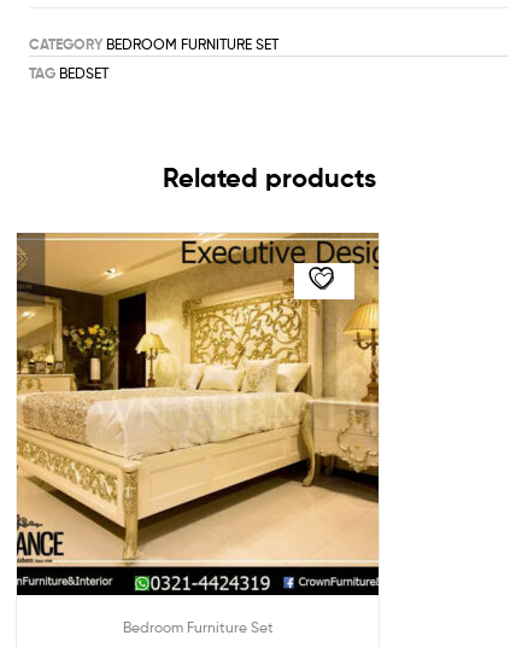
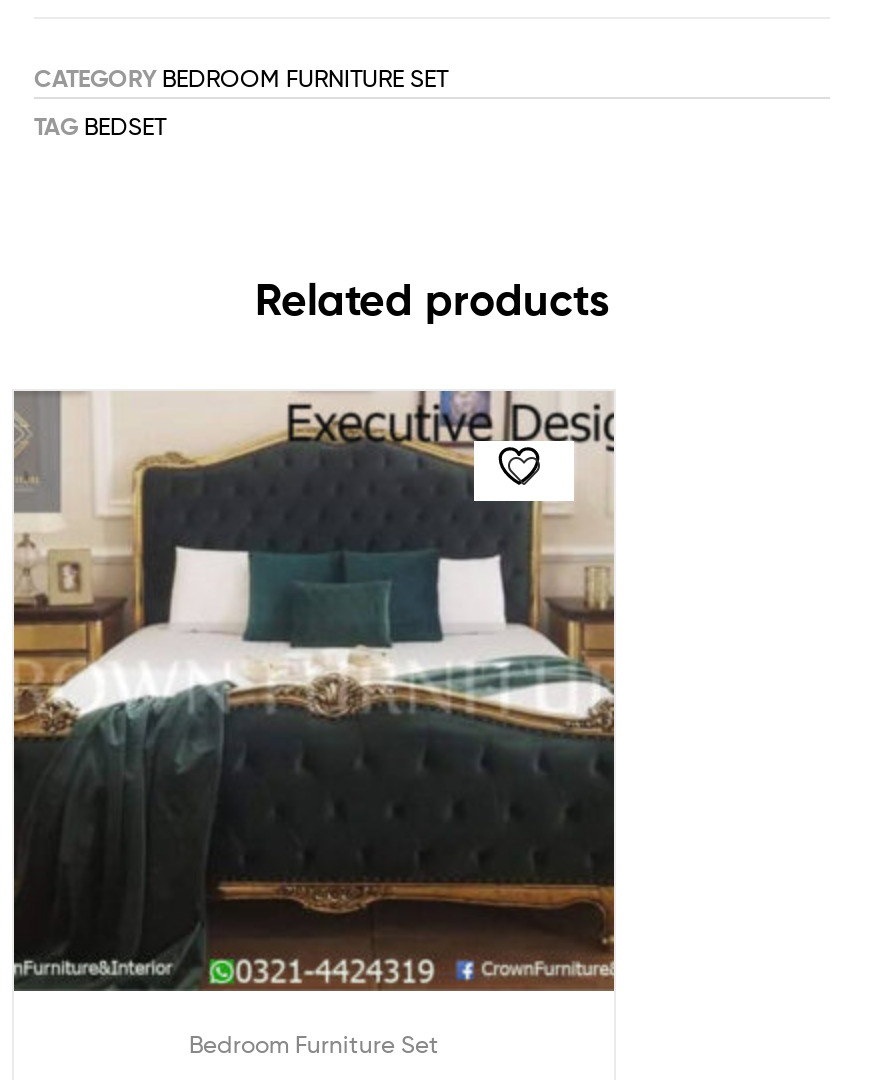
[16,232,380,596] [image] -> [12,389,616,993] [image]

